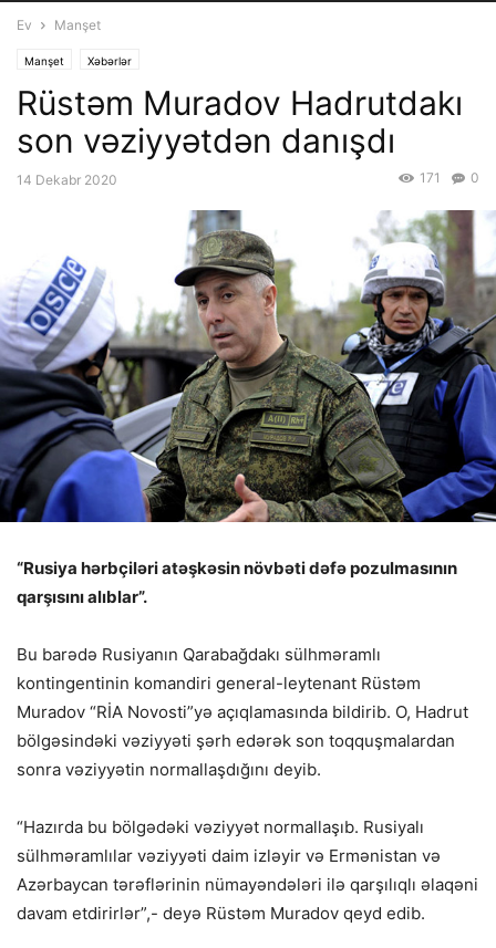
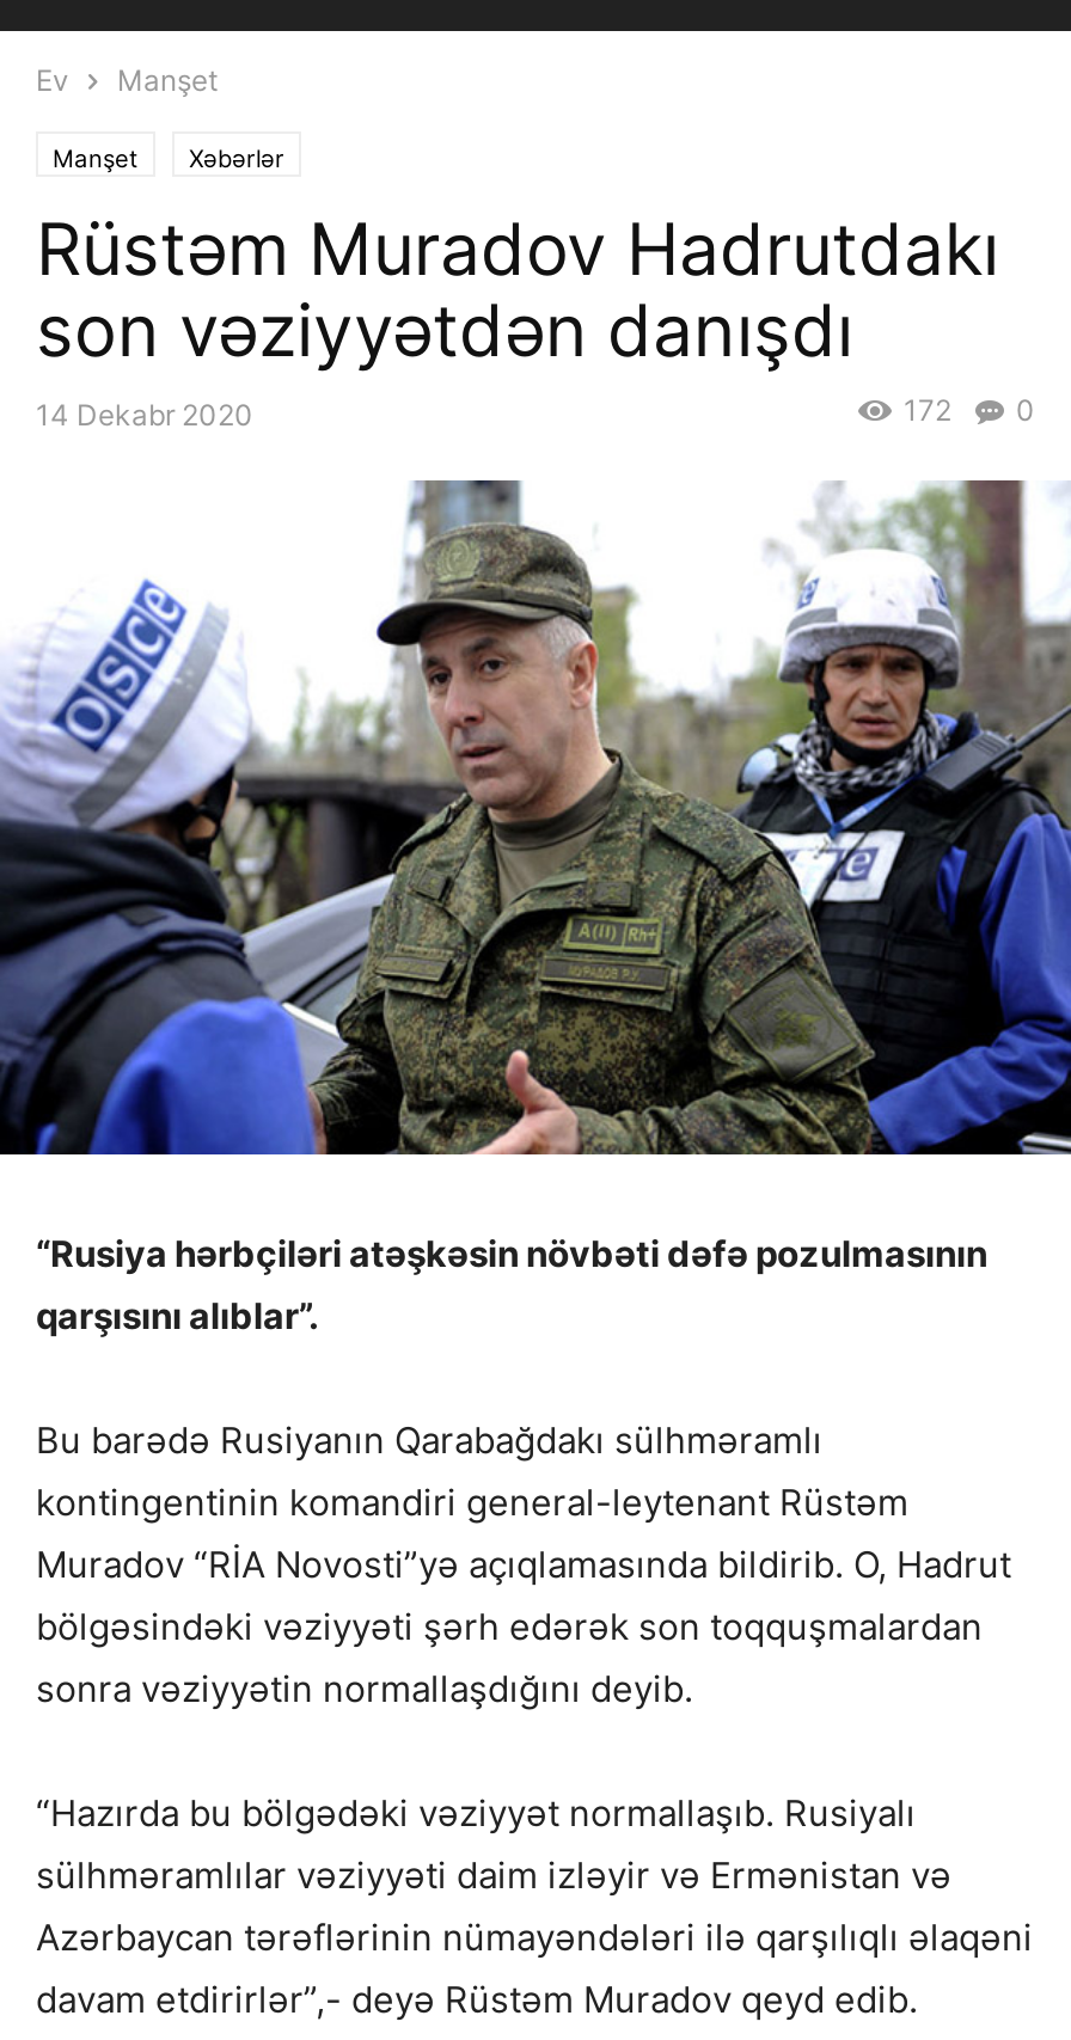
[420,169,479,186] 171 0 -> [904,392,1035,428] 172 0

